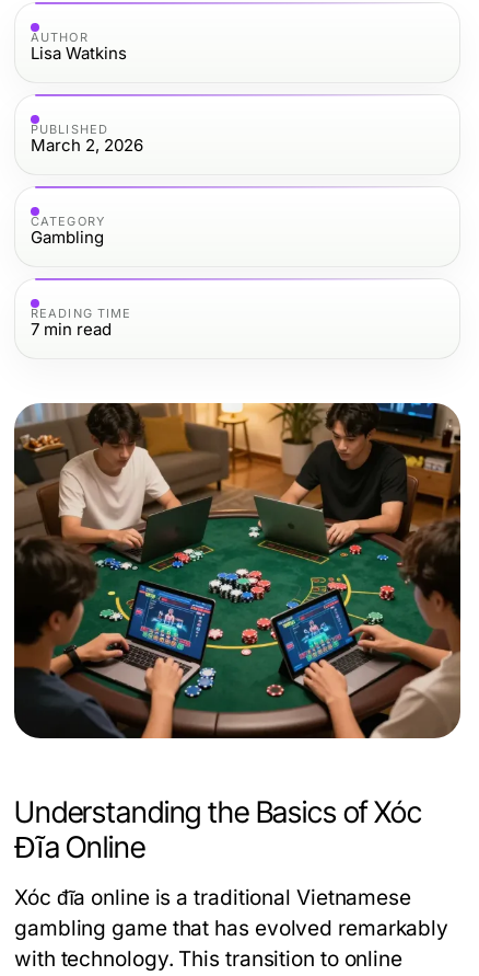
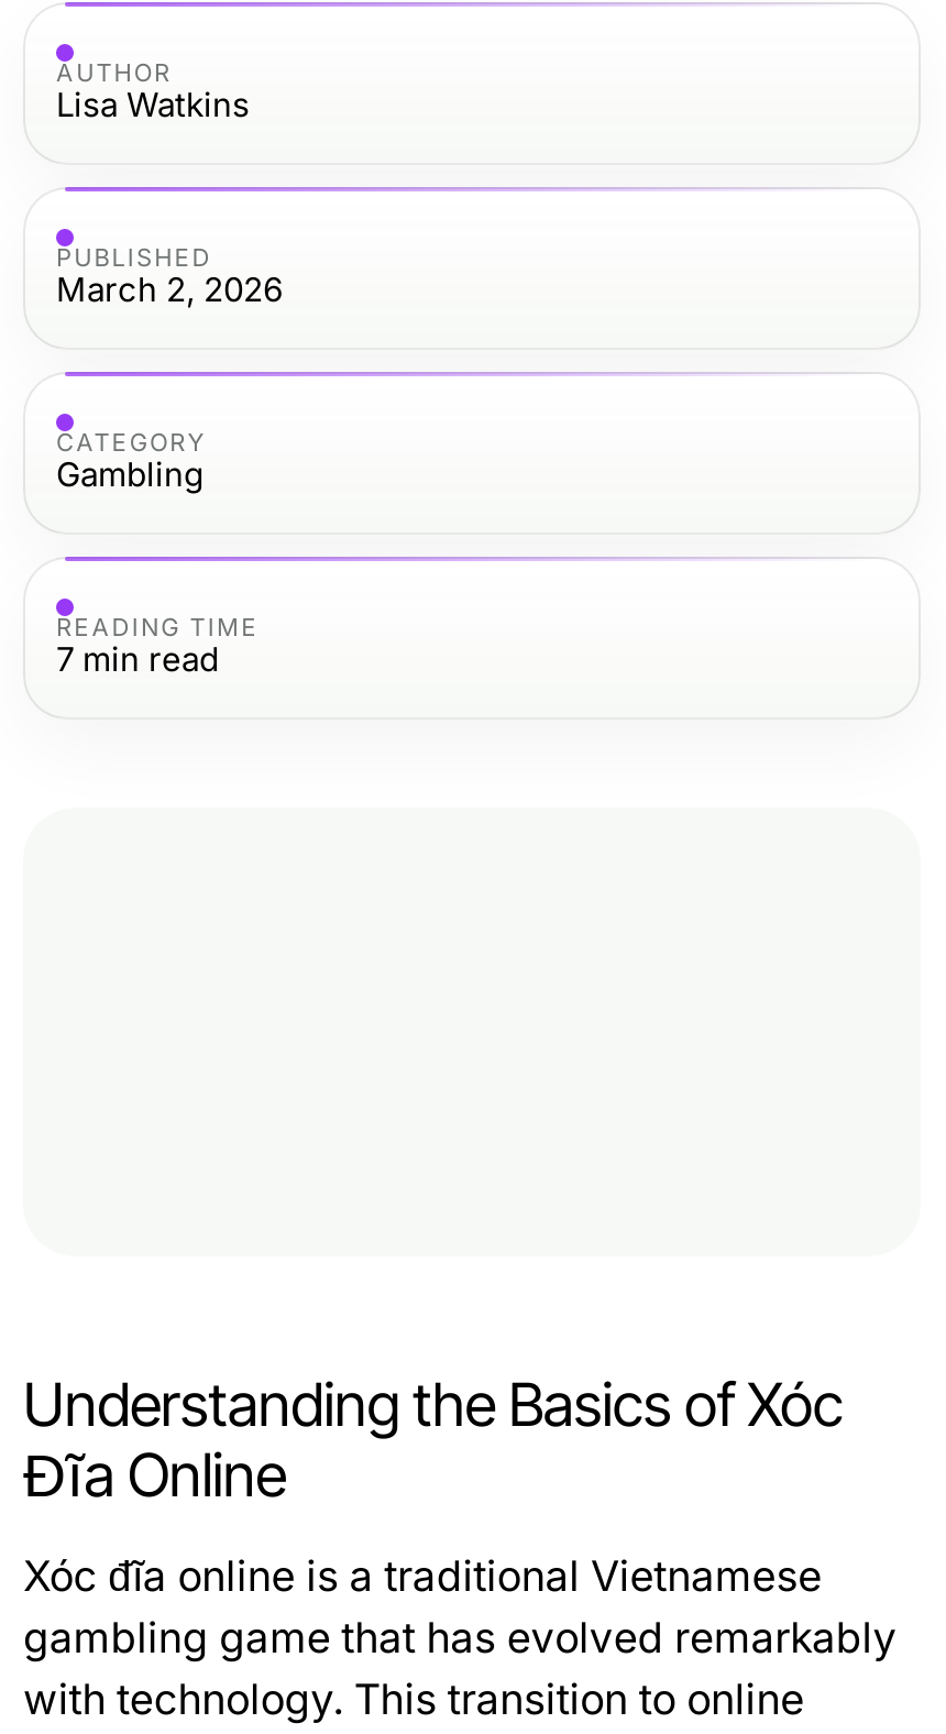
[13,402,462,739] [image] -> none

